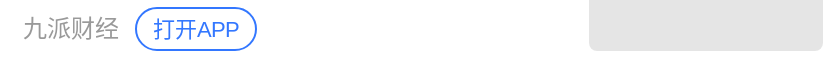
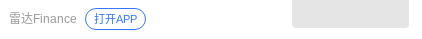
[23,14,119,42] 九派财经 -> [9,12,77,26] 雷达Finance

